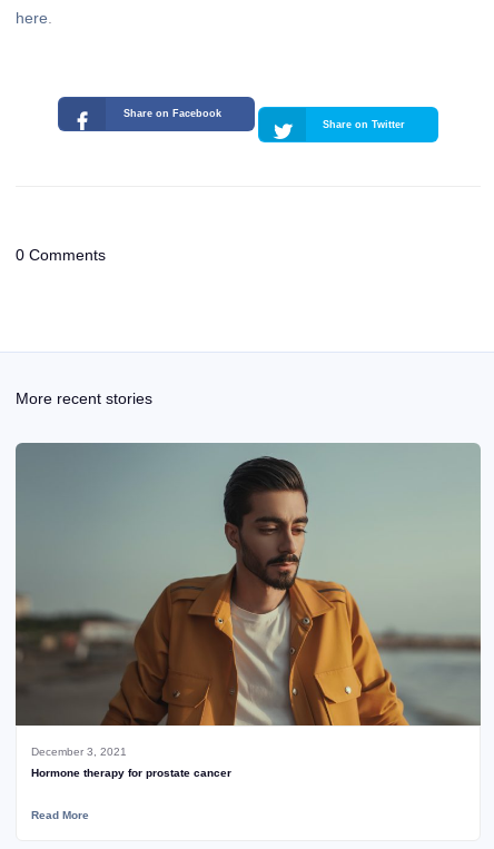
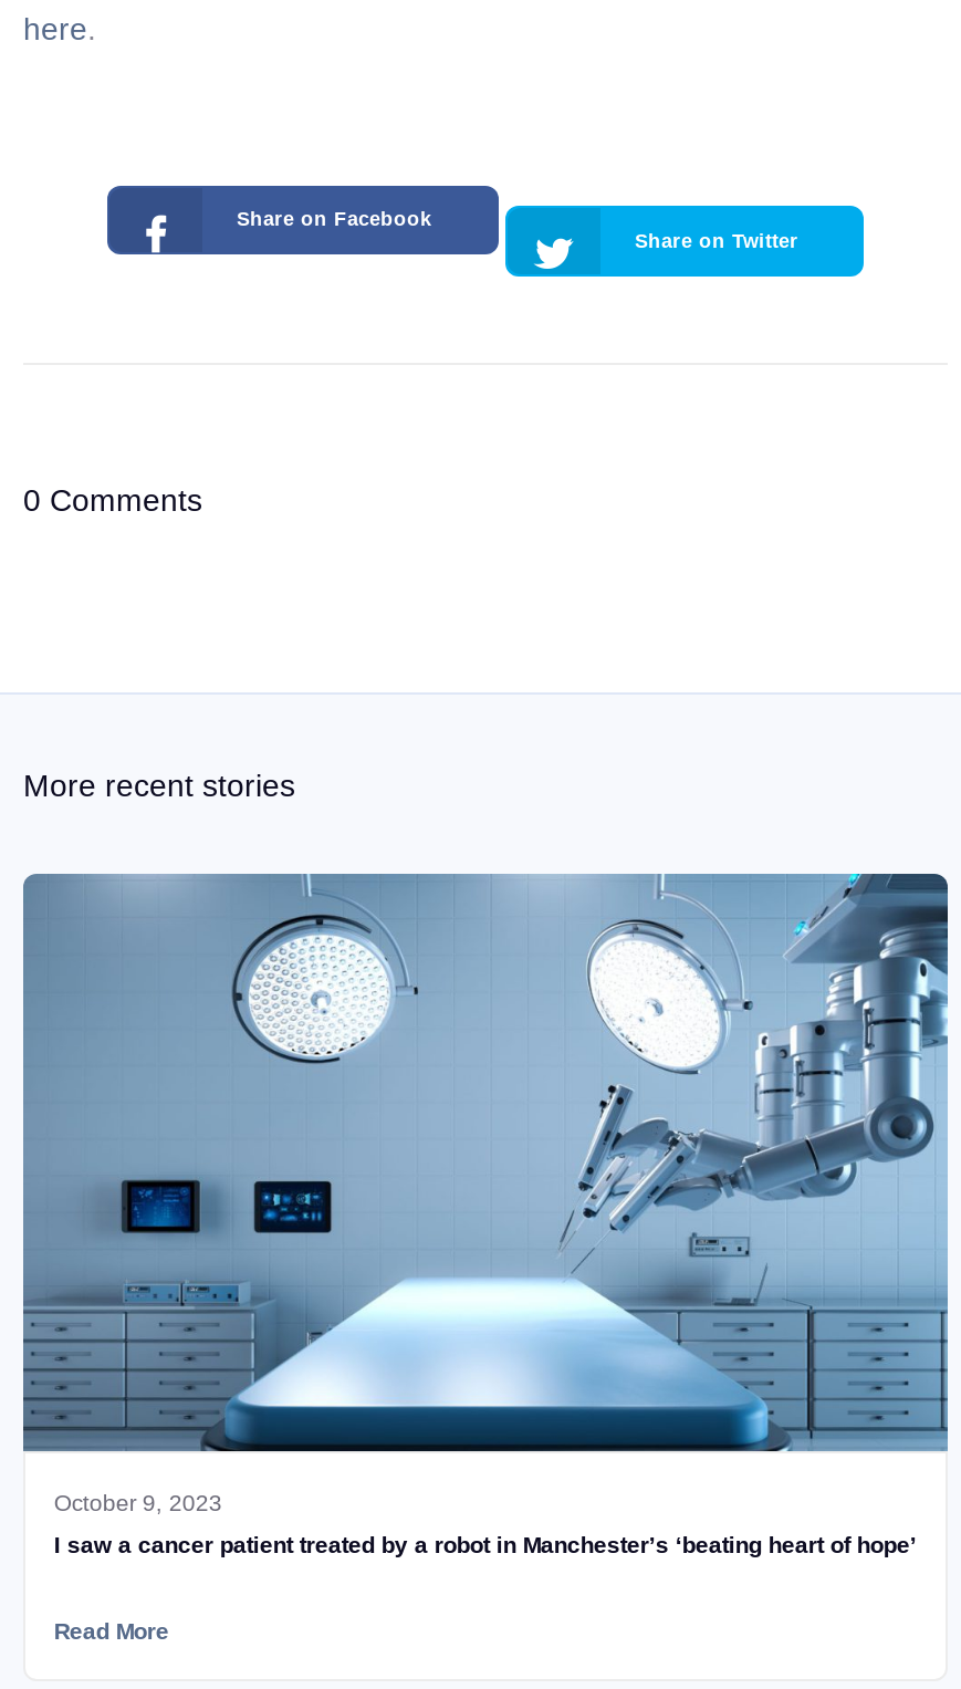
[14,443,482,757] [image] | December 3, 2021 -> [21,872,948,1516] [image] | October 9, 2023
[31,766,231,778] Hormone therapy for prostate cancer -> [54,1533,917,1558] I saw a cancer patient treated by a robot in Manchester’s ‘beating heart of hope’

